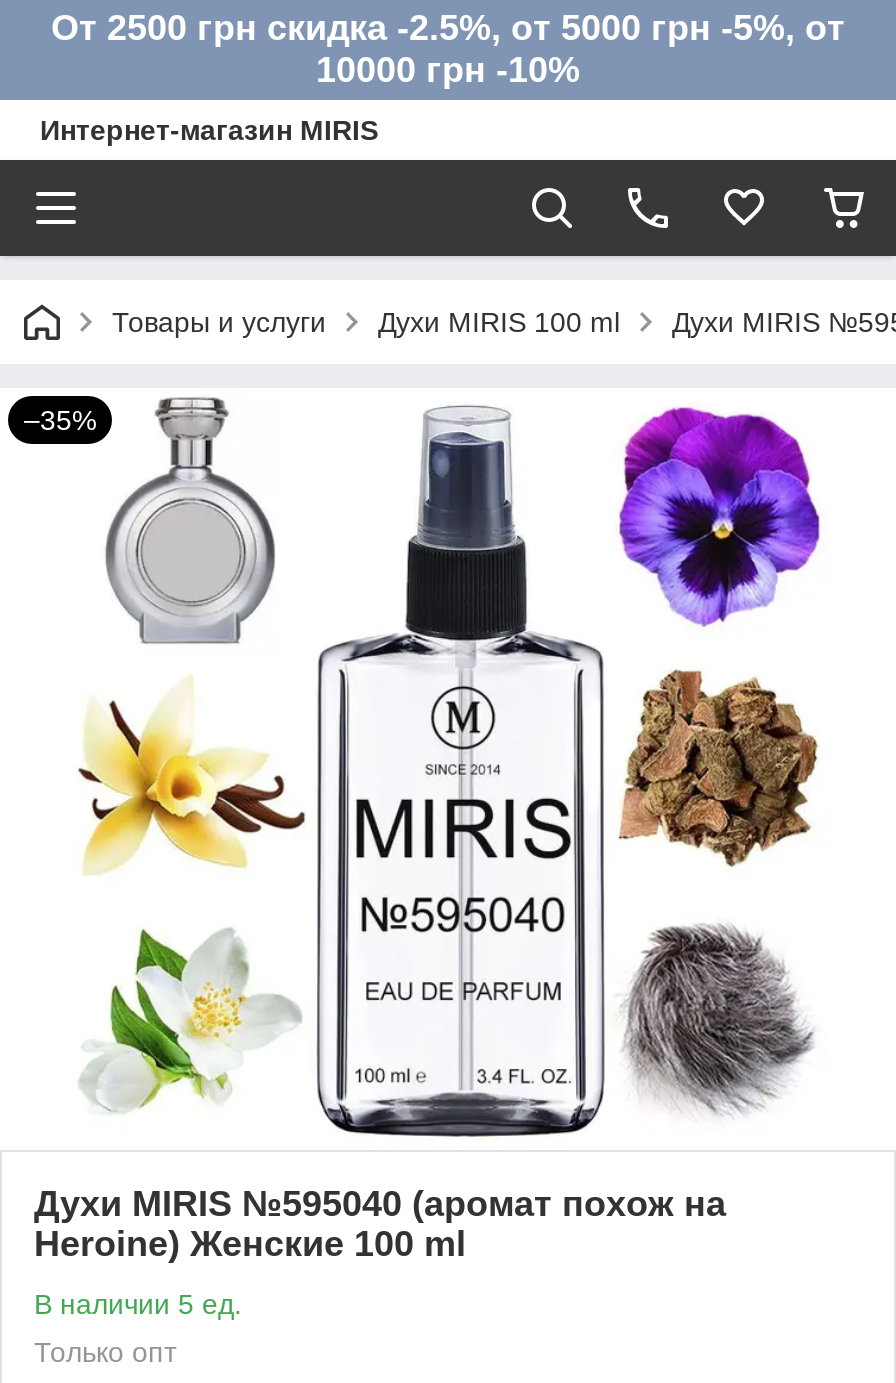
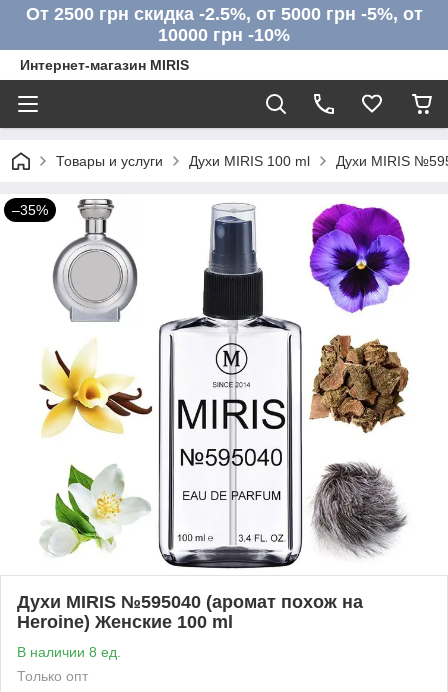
[34,1288,242,1320] В наличии 5 ед. -> [17,644,121,660] В наличии 8 ед.

